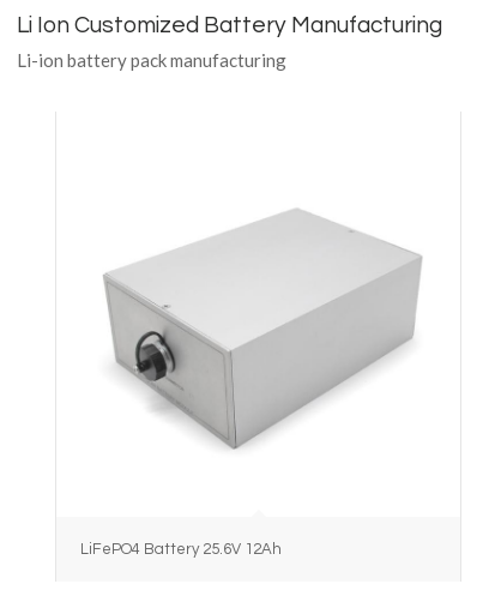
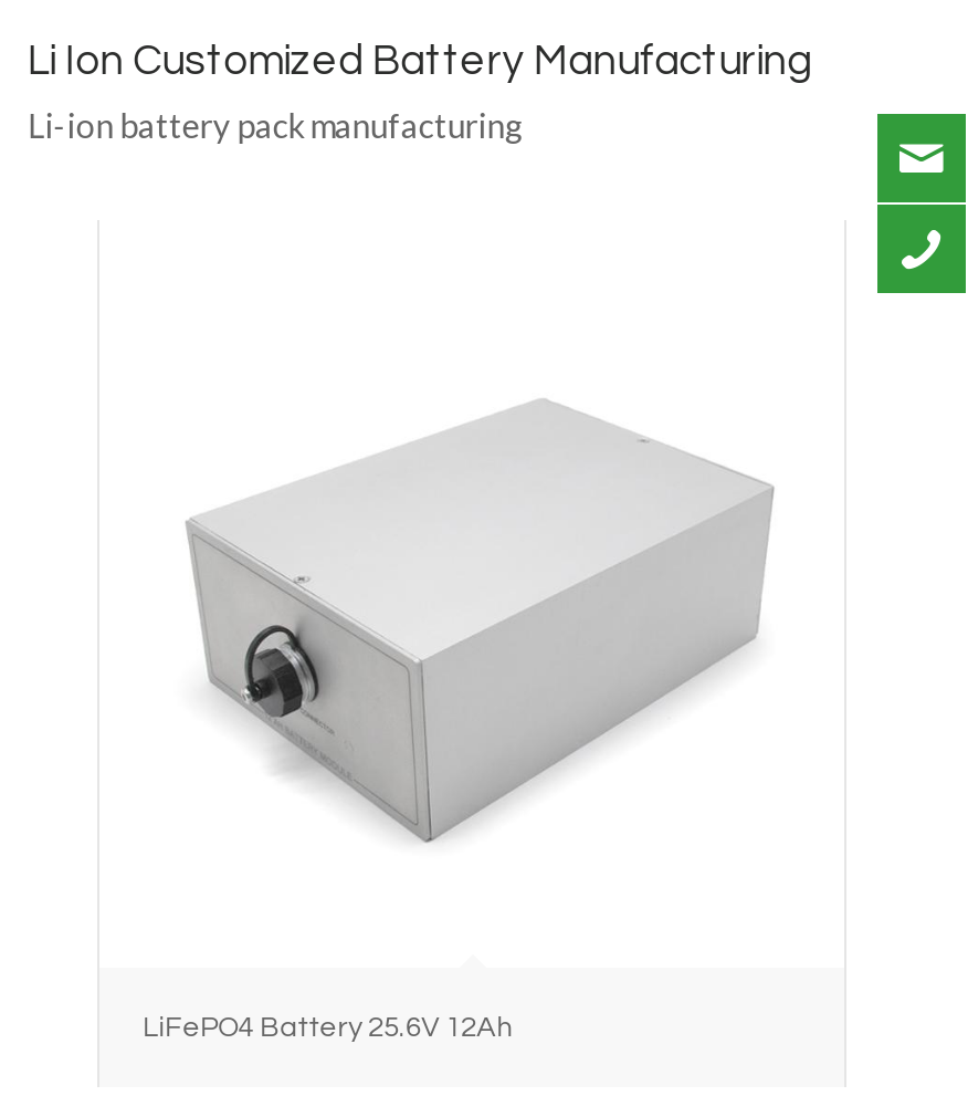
none -> [875,112,961,295] [image]

